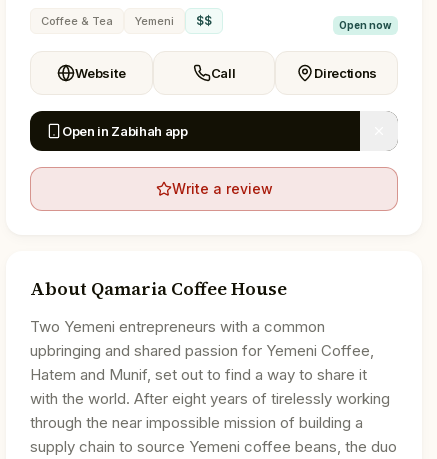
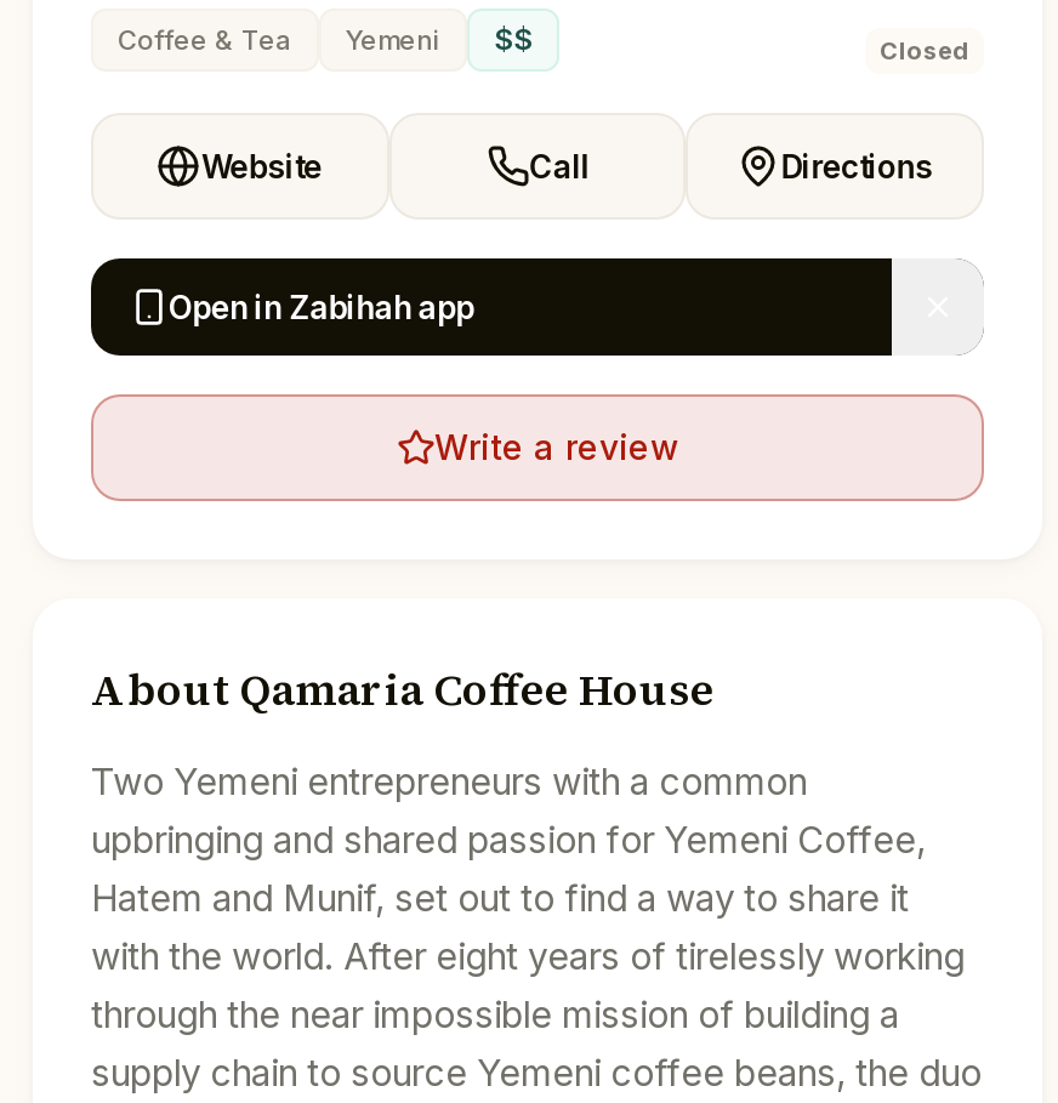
[339,18,392,30] Open now -> [880,34,969,63] Closed

